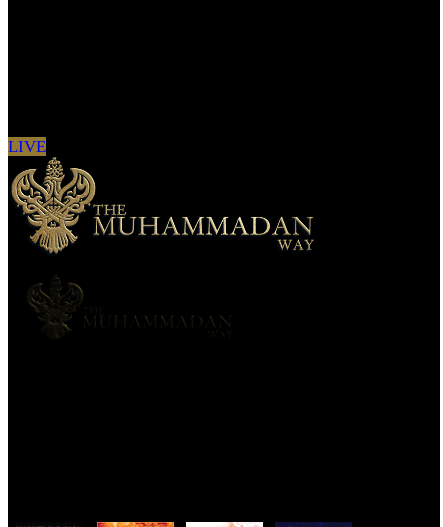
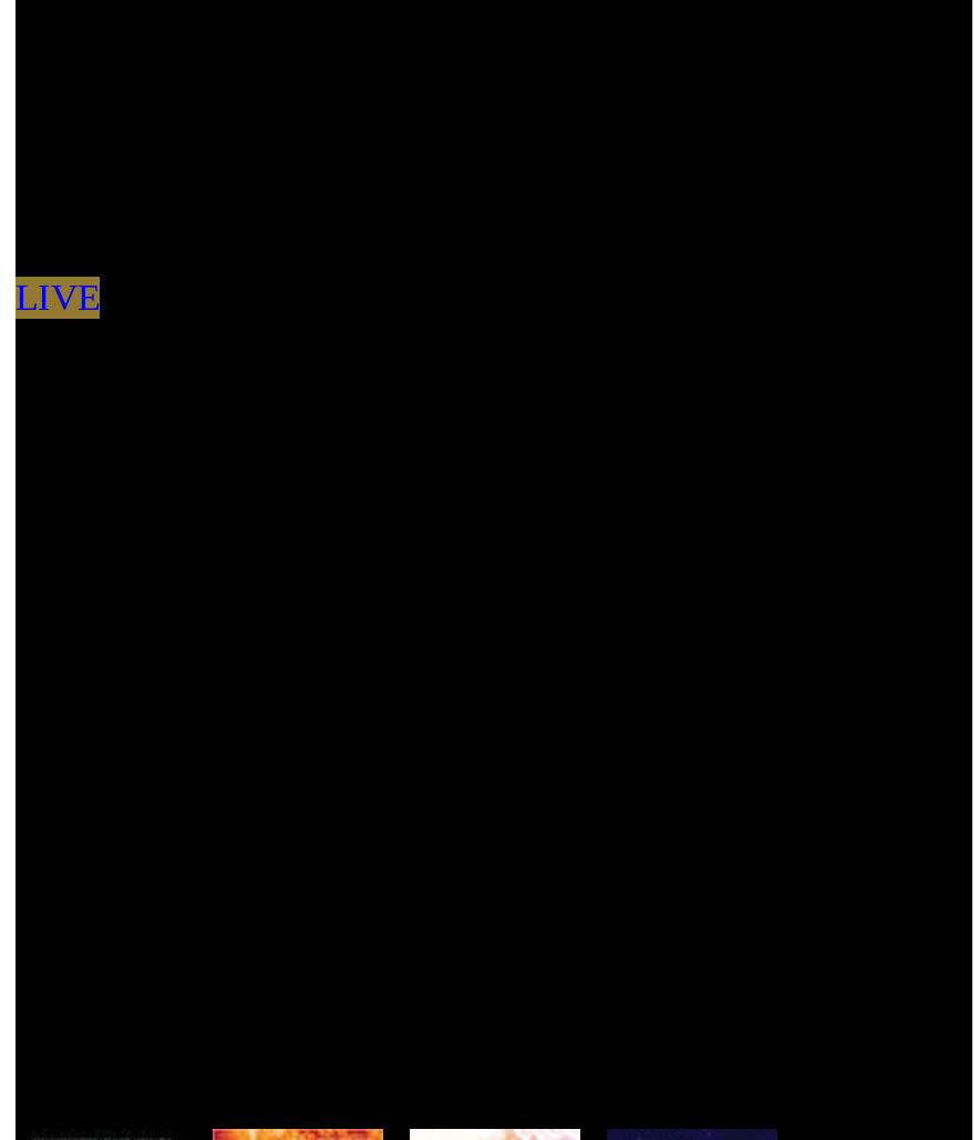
[11,157,314,254] [image] -> none

